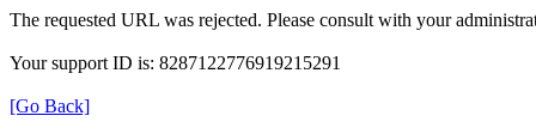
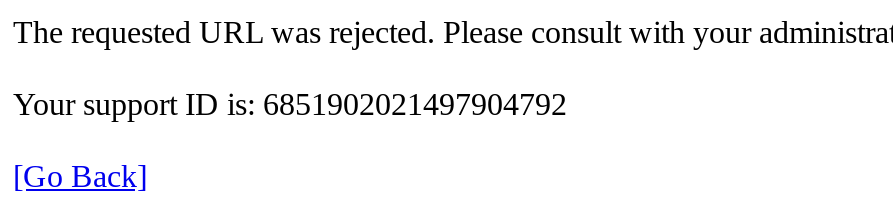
[10,53,341,73] Your support ID is: 8287122776919215291 -> [13,87,567,121] Your support ID is: 6851902021497904792

